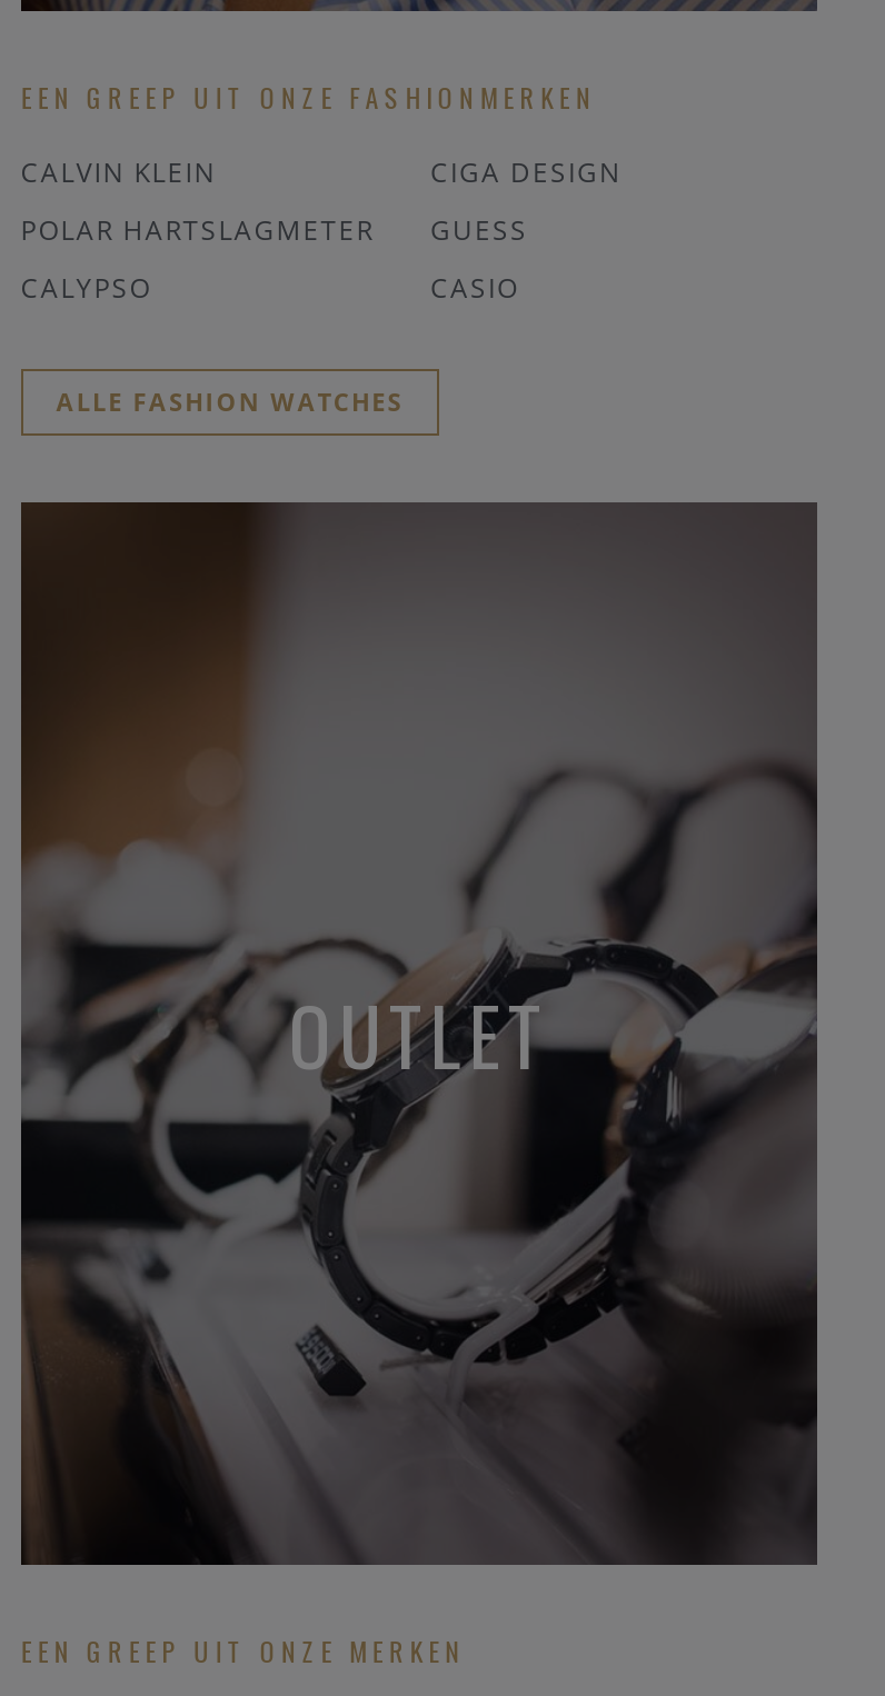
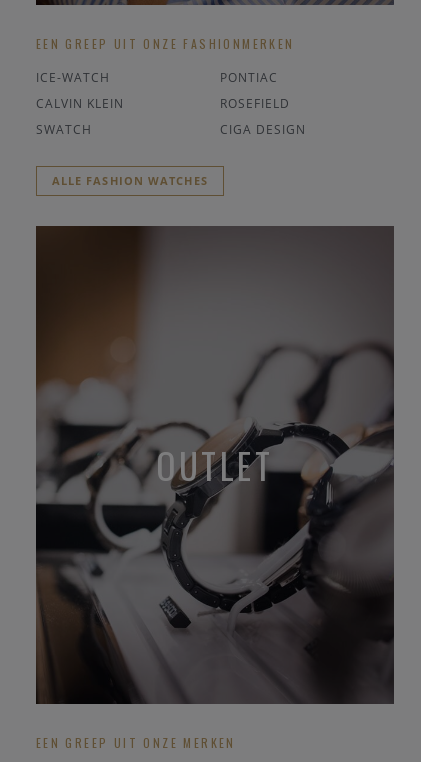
none -> [36,69,278,86] ICE-WATCH | PONTIAC
moved [21,153,216,190] -> [36,95,124,112]: CALVIN KLEIN
moved [430,153,622,190] -> [220,121,306,138]: CIGA DESIGN
none -> [36,95,290,138] ROSEFIELD | SWATCH
[21,210,528,306] POLAR HARTSLAGMETER | GUESS | CALYPSO | CASIO -> none

